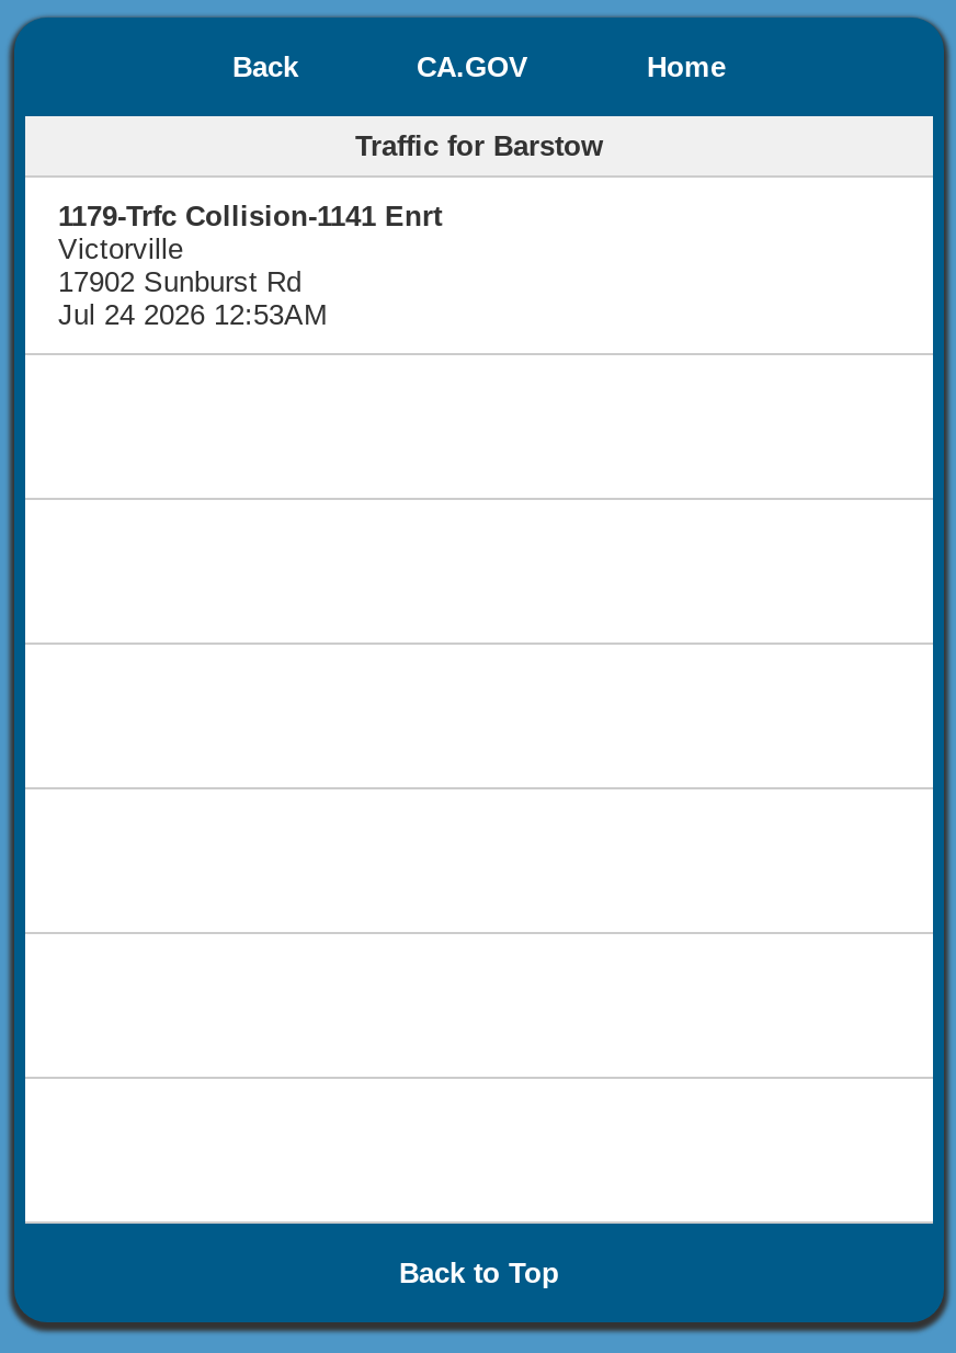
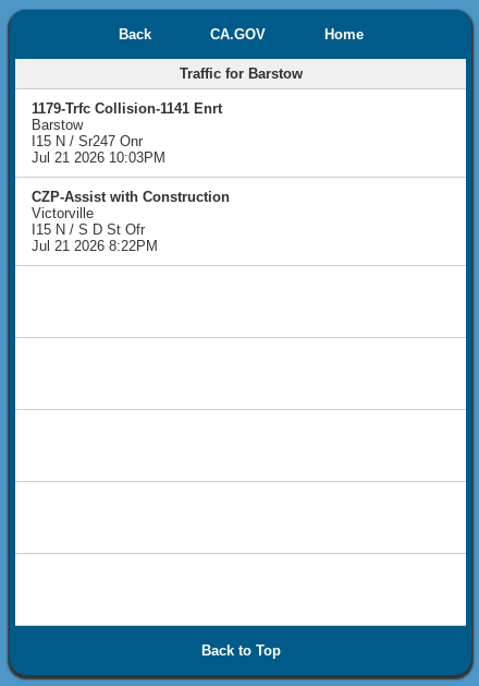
none -> [32,117,230,205] Barstow | I15 N / Sr247 Onr | Jul 21 2026 10:03PM | CZP-Assist with Construction
moved [58,232,183,265] -> [32,205,94,221]: Victorville
[58,265,328,331] 17902 Sunburst Rd | Jul 24 2026 12:53AM -> [32,221,158,254] I15 N / S D St Ofr | Jul 21 2026 8:22PM

